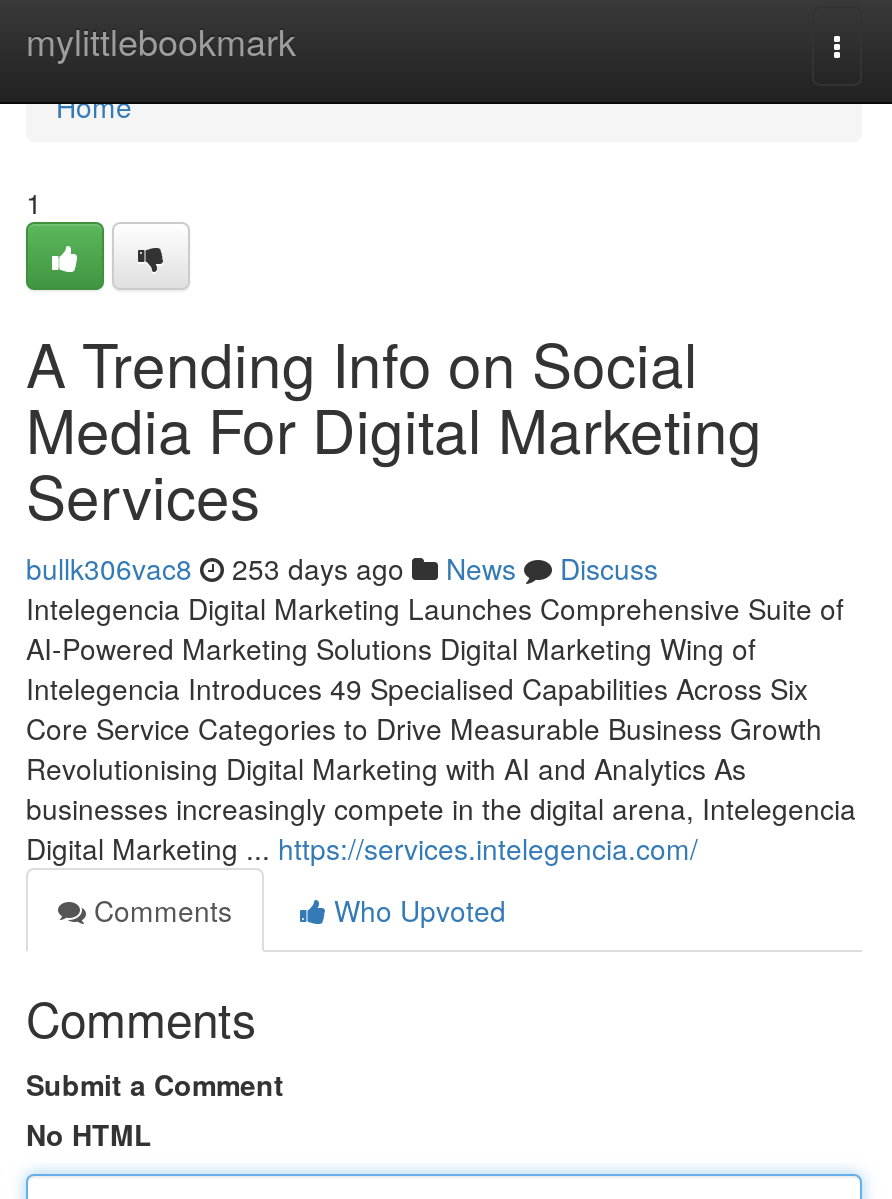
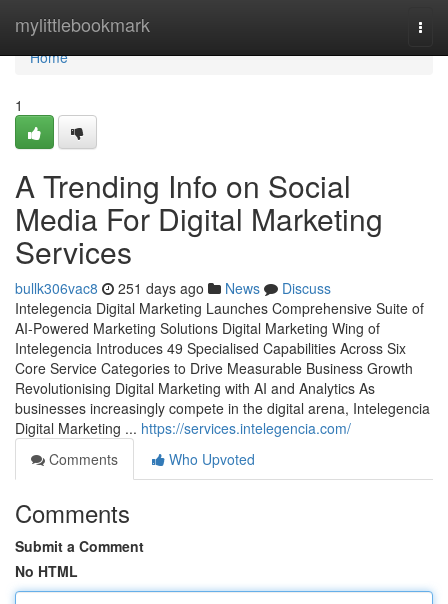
[26,548,658,588] bullk306vac8 253 days ago News Discuss -> [15,278,331,298] bullk306vac8 251 days ago News Discuss

